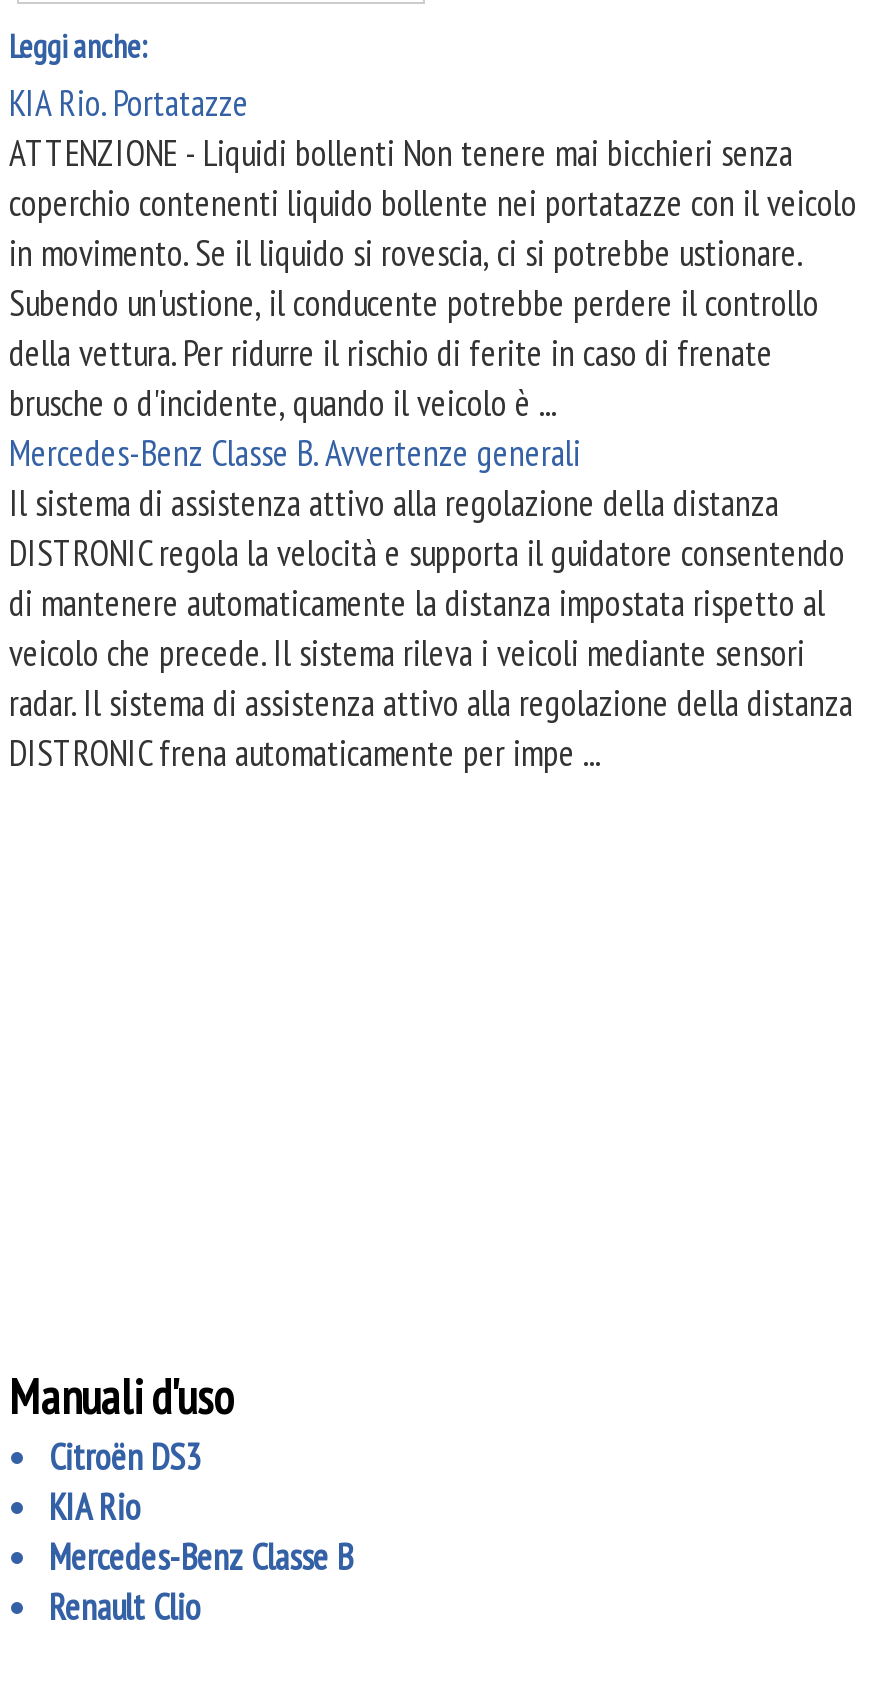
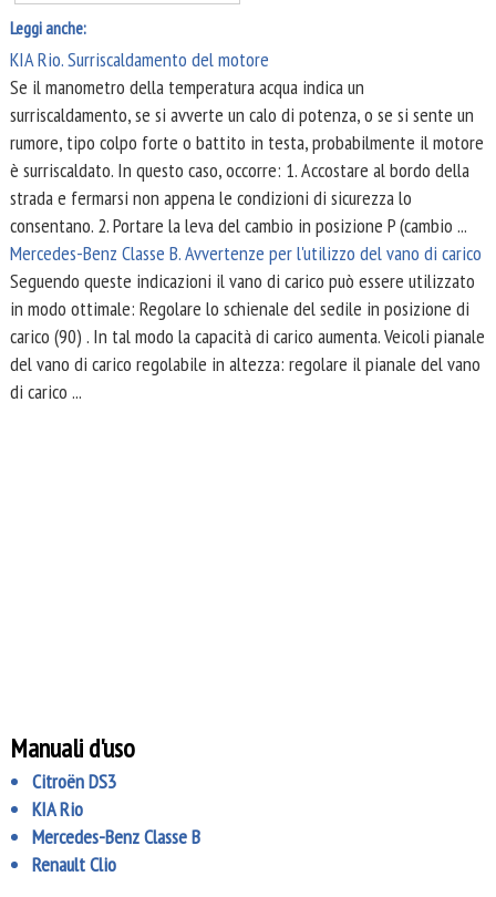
[9,79,857,775] KIA Rio. Portatazze | ATTENZIONE - Liquidi bollenti Non tenere mai bicchieri senza | coperchio contenenti liquido bollente nei portatazze con il veicolo | in movimento. Se il liquido si rovescia, ci si potrebbe ustionare. | Subendo un'ustione, il conducente potrebbe perdere il controllo | della vettura. Per ridurre il rischio di ferite in caso di frenate | brusche o d'incidente, quando il veicolo è ... | Mercedes-Benz Classe B. Avvertenze generali | Il sistema di assistenza attivo alla regolazione della distanza | DISTRONIC regola la velocità e supporta il guidatore consentendo | di mantenere automaticamente la distanza impostata rispetto al | veicolo che precede. Il sistema rileva i veicoli mediante sensori | radar. Il sistema di assistenza attivo alla regolazione della distanza | DISTRONIC frena automaticamente per impe ... -> [10,46,485,404] KIA Rio. Surriscaldamento del motore | Se il manometro della temperatura acqua indica un | surriscaldamento, se si avverte un calo di potenza, o se si sente un | rumore, tipo colpo forte o battito in testa, probabilmente il motore | è surriscaldato. In questo caso, occorre: 1. Accostare al bordo della | strada e fermarsi non appena le condizioni di sicurezza lo | consentano. 2. Portare la leva del cambio in posizione P (cambio ... | Mercedes-Benz Classe B. Avvertenze per l'utilizzo del vano di carico | Seguendo queste indicazioni il vano di carico può essere utilizzato | in modo ottimale: Regolare lo schienale del sedile in posizione di | carico (90) . In tal modo la capacità di carico aumenta. Veicoli pianale | del vano di carico regolabile in altezza: regolare il pianale del vano | di carico ...

